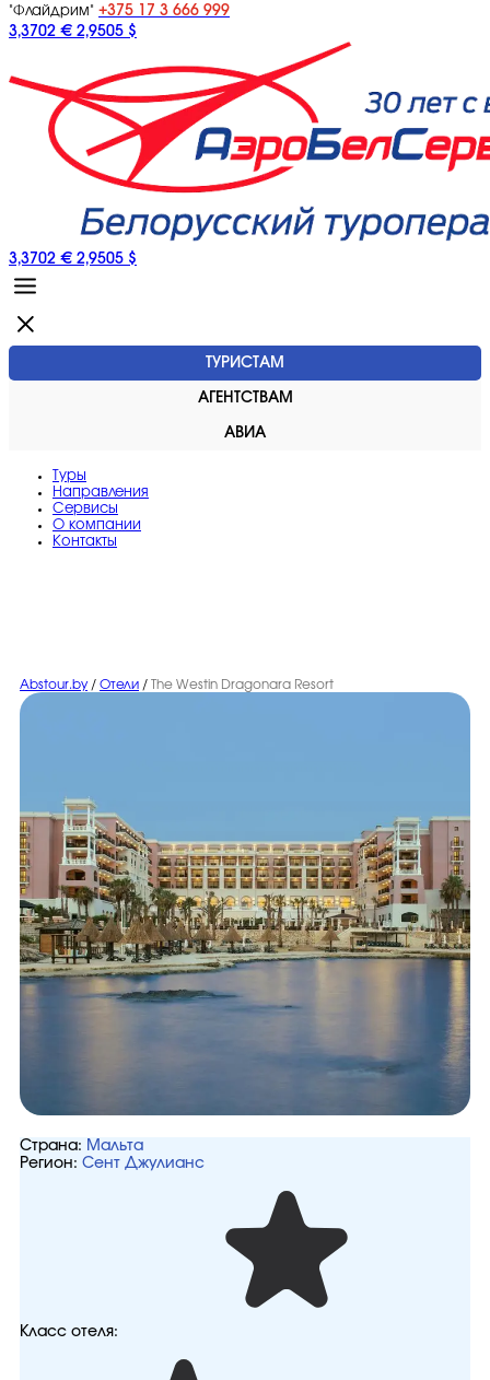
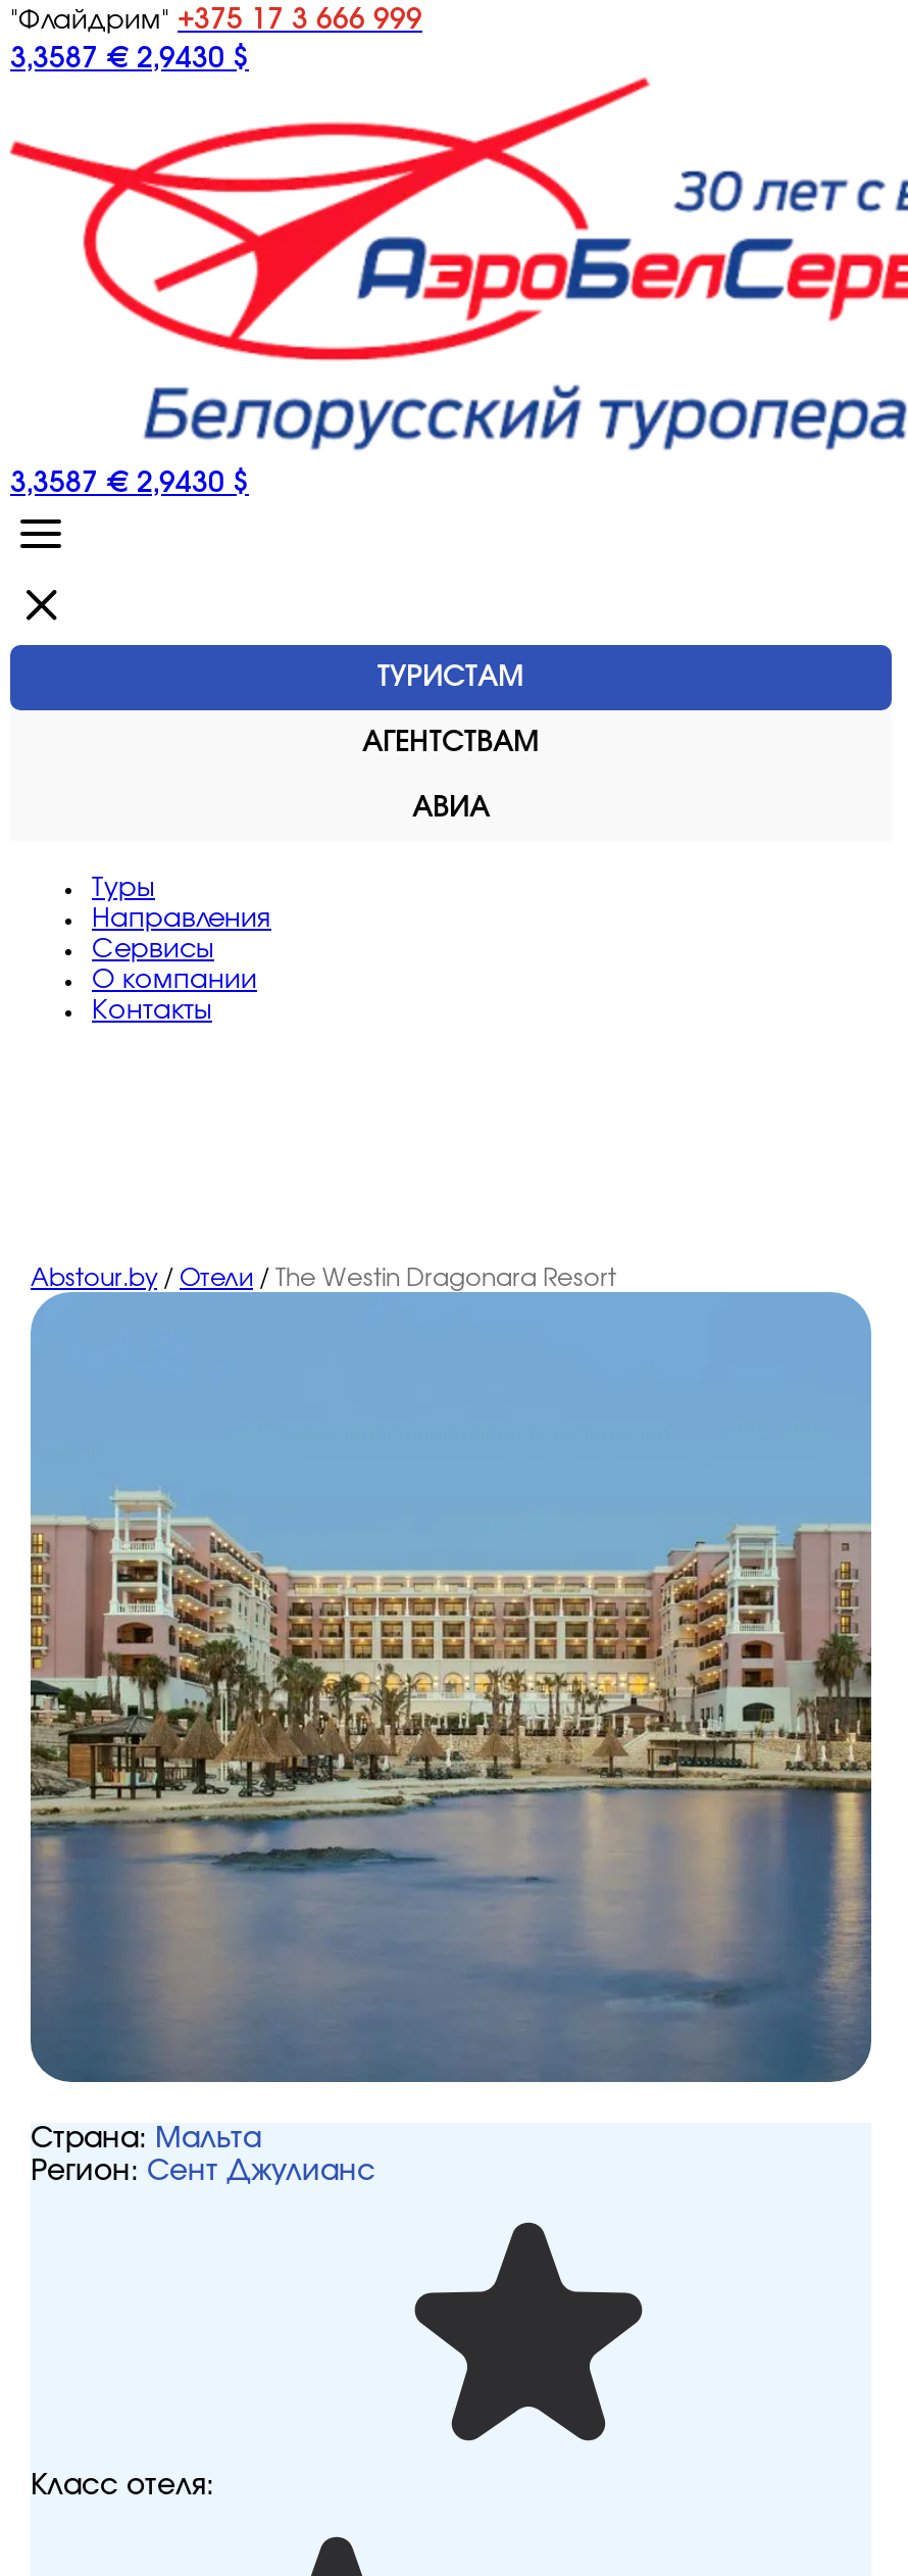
[9,24,137,39] 3,3702 € 2,9505 $ -> [10,45,249,73] 3,3587 € 2,9430 $
[9,252,137,267] 3,3702 € 2,9505 $ -> [10,469,249,498] 3,3587 € 2,9430 $

